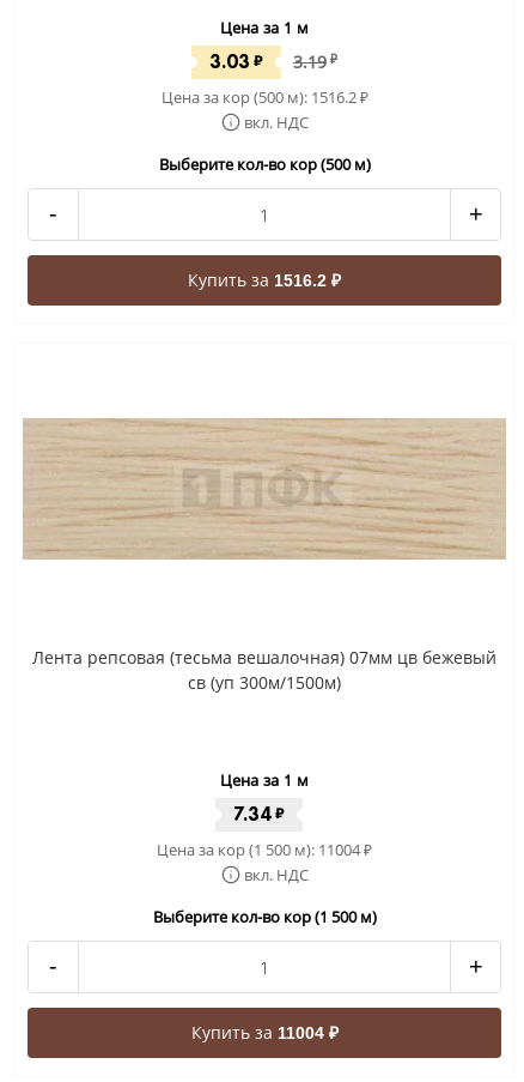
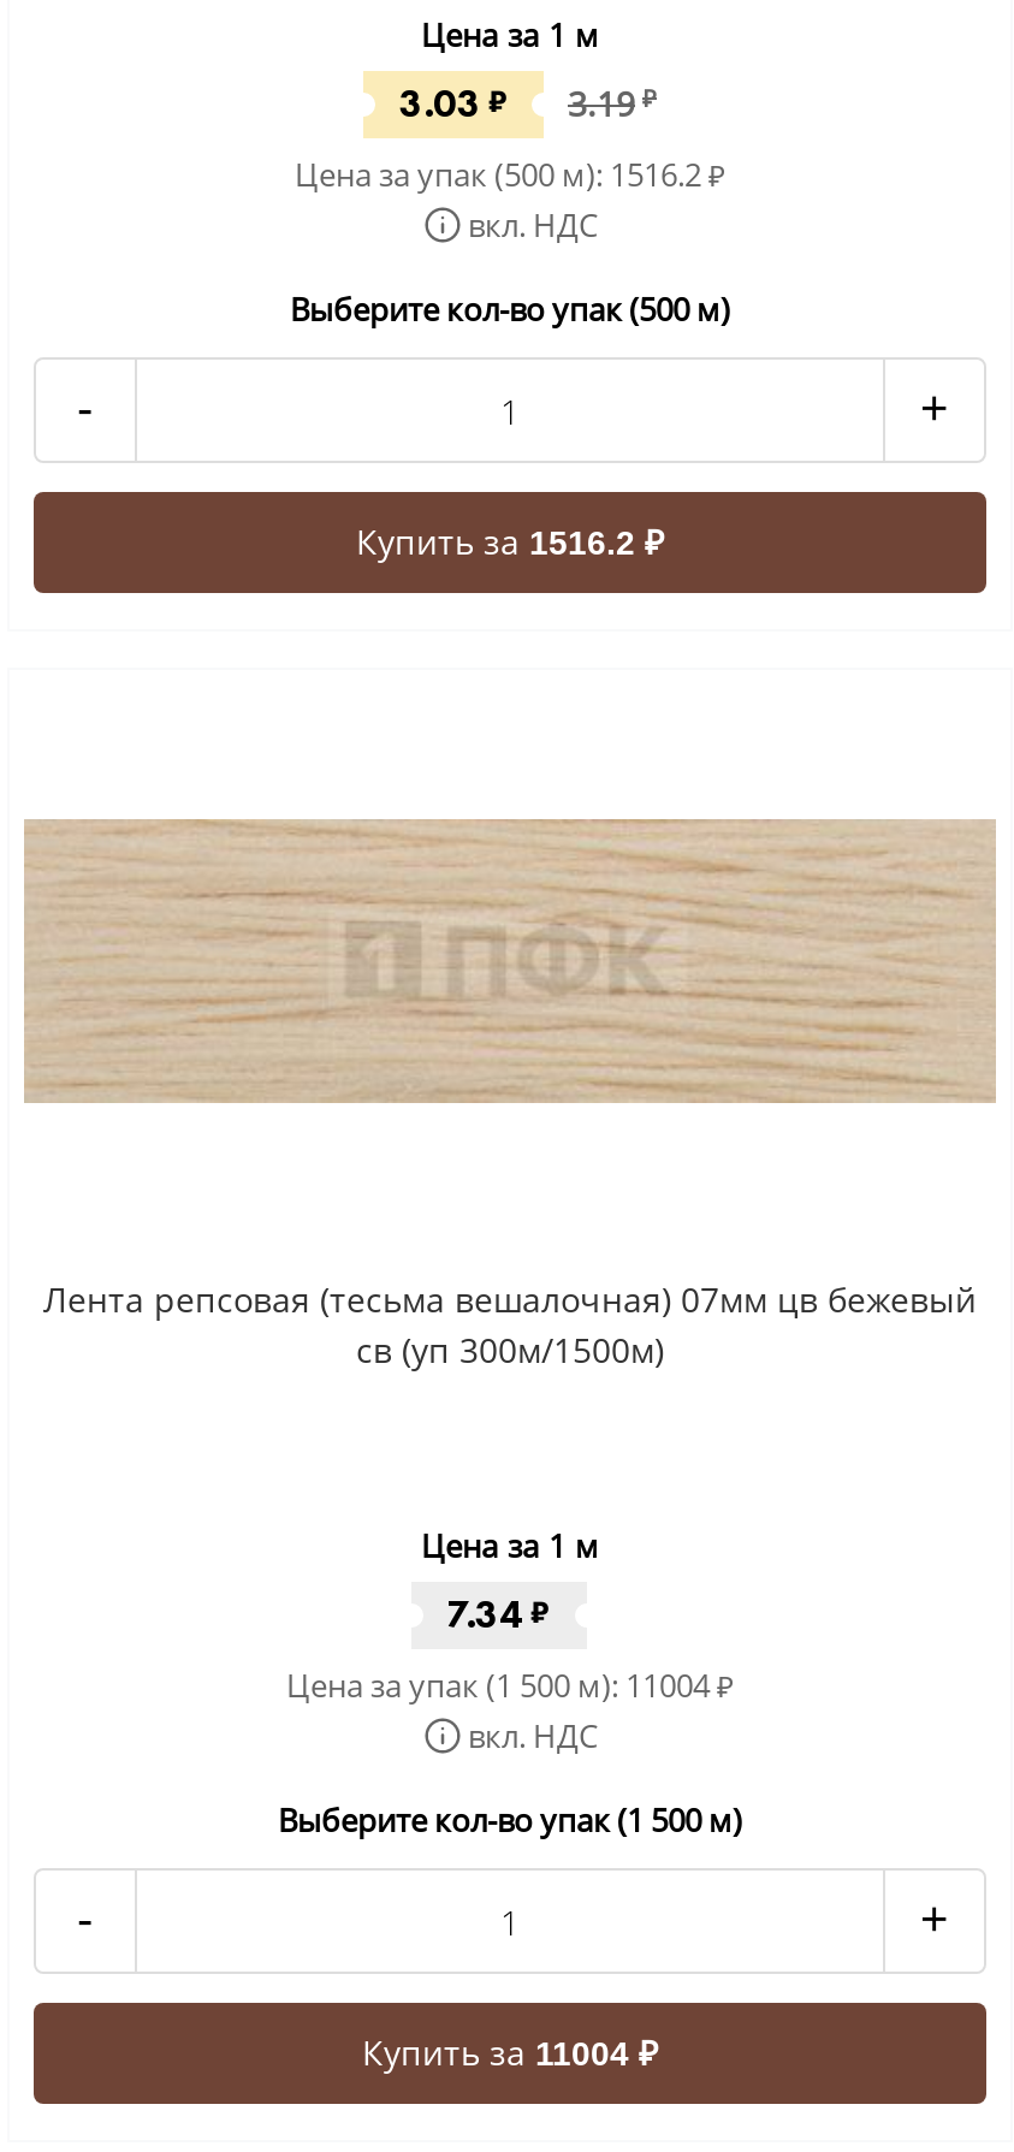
[161,86,368,108] Цена за кор (500 м): 1516.2₽ -> [295,153,725,196] Цена за упак (500 м): 1516.2₽
[159,153,370,175] Выберите кол-во кор (500 м) -> [290,287,730,331] Выберите кол-во упак (500 м)
[157,839,372,860] Цена за кор (1 500 м): 11004₽ -> [286,1664,734,1707] Цена за упак (1 500 м): 11004₽
[153,906,376,927] Выберите кол-во кор (1 500 м) -> [278,1798,742,1842] Выберите кол-во упак (1 500 м)

